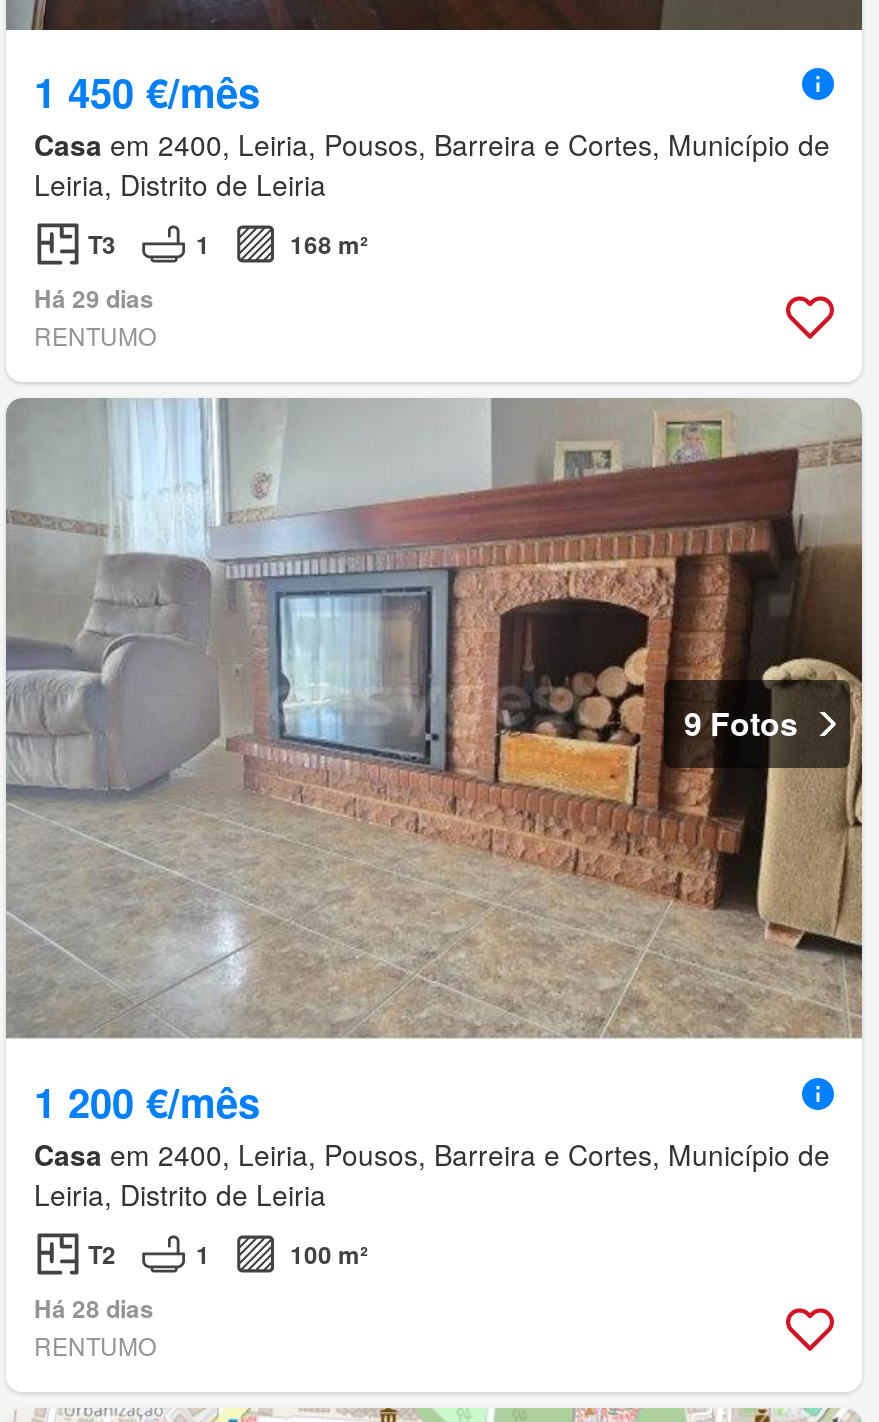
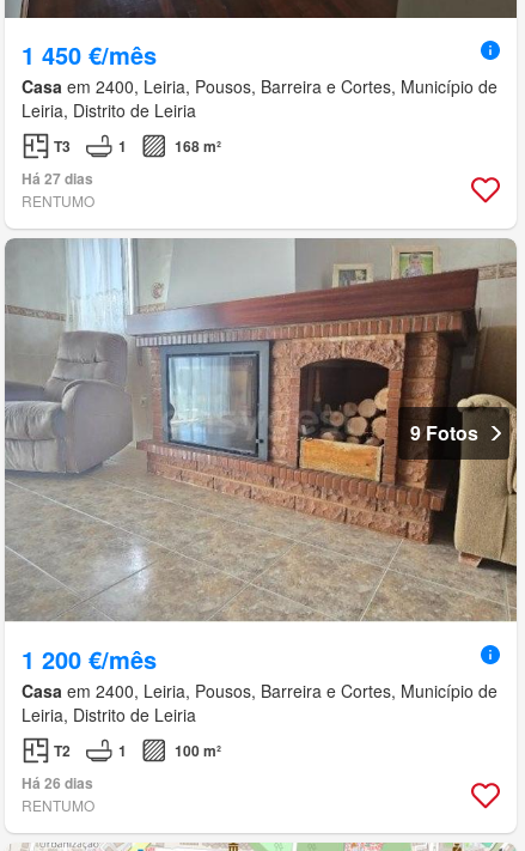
[34,279,154,315] Há 29 dias -> [22,167,93,189] Há 27 dias
[34,1290,154,1326] Há 28 dias -> [22,772,93,794] Há 26 dias

